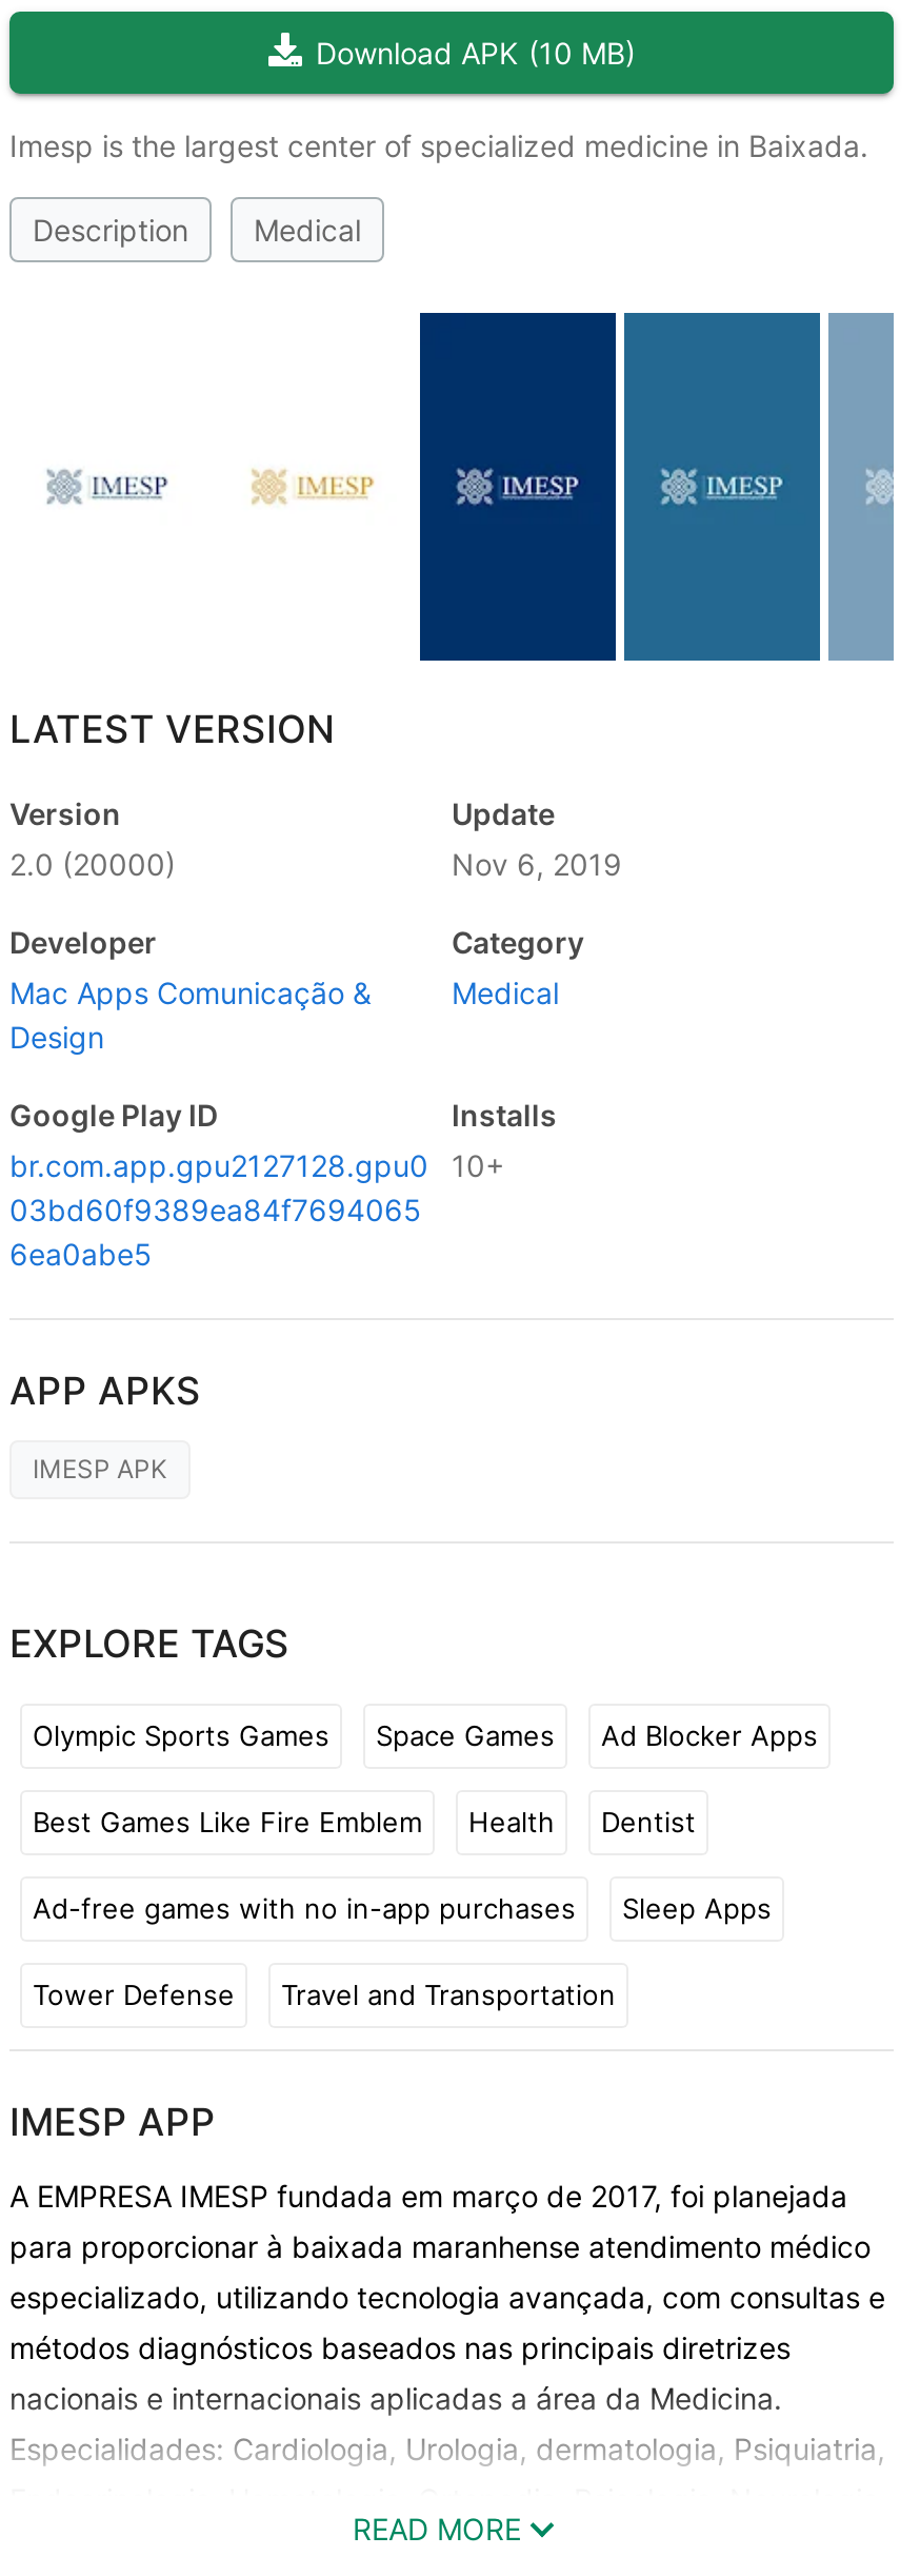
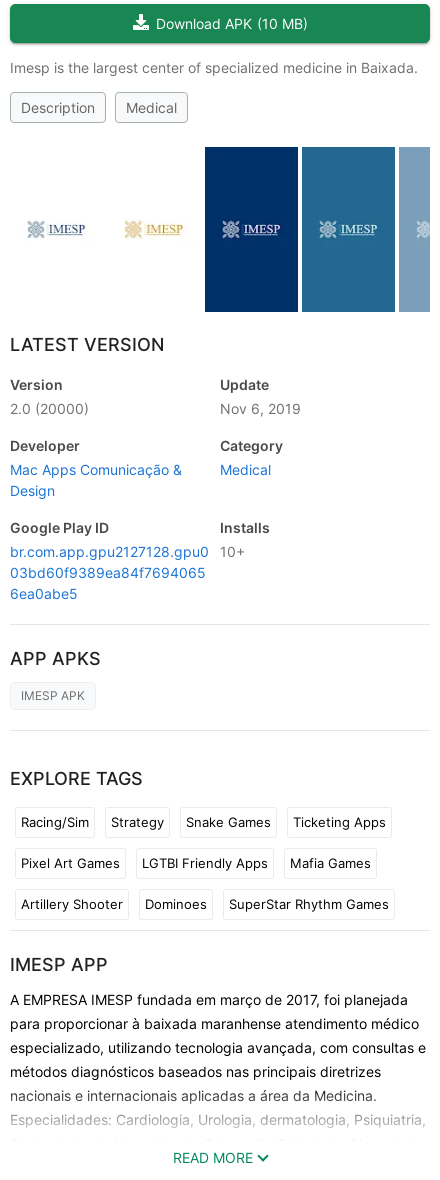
[33,1717,818,2010] Olympic Sports Games | Space Games | Ad Blocker Apps | Best Games Like Fire Emblem | Health | Dentist | Ad-free games with no in-app purchases | Sleep Apps | Tower Defense | Travel and Transportation -> [21,813,389,911] Racing/Sim | Strategy | Snake Games | Ticketing Apps | Pixel Art Games | LGTBI Friendly Apps | Mafia Games | Artillery Shooter | Dominoes | SuperStar Rhythm Games

